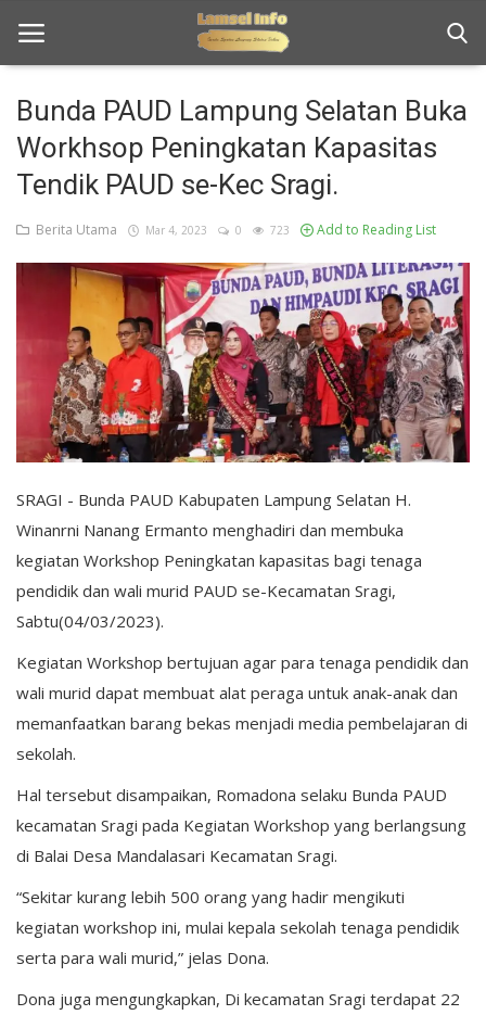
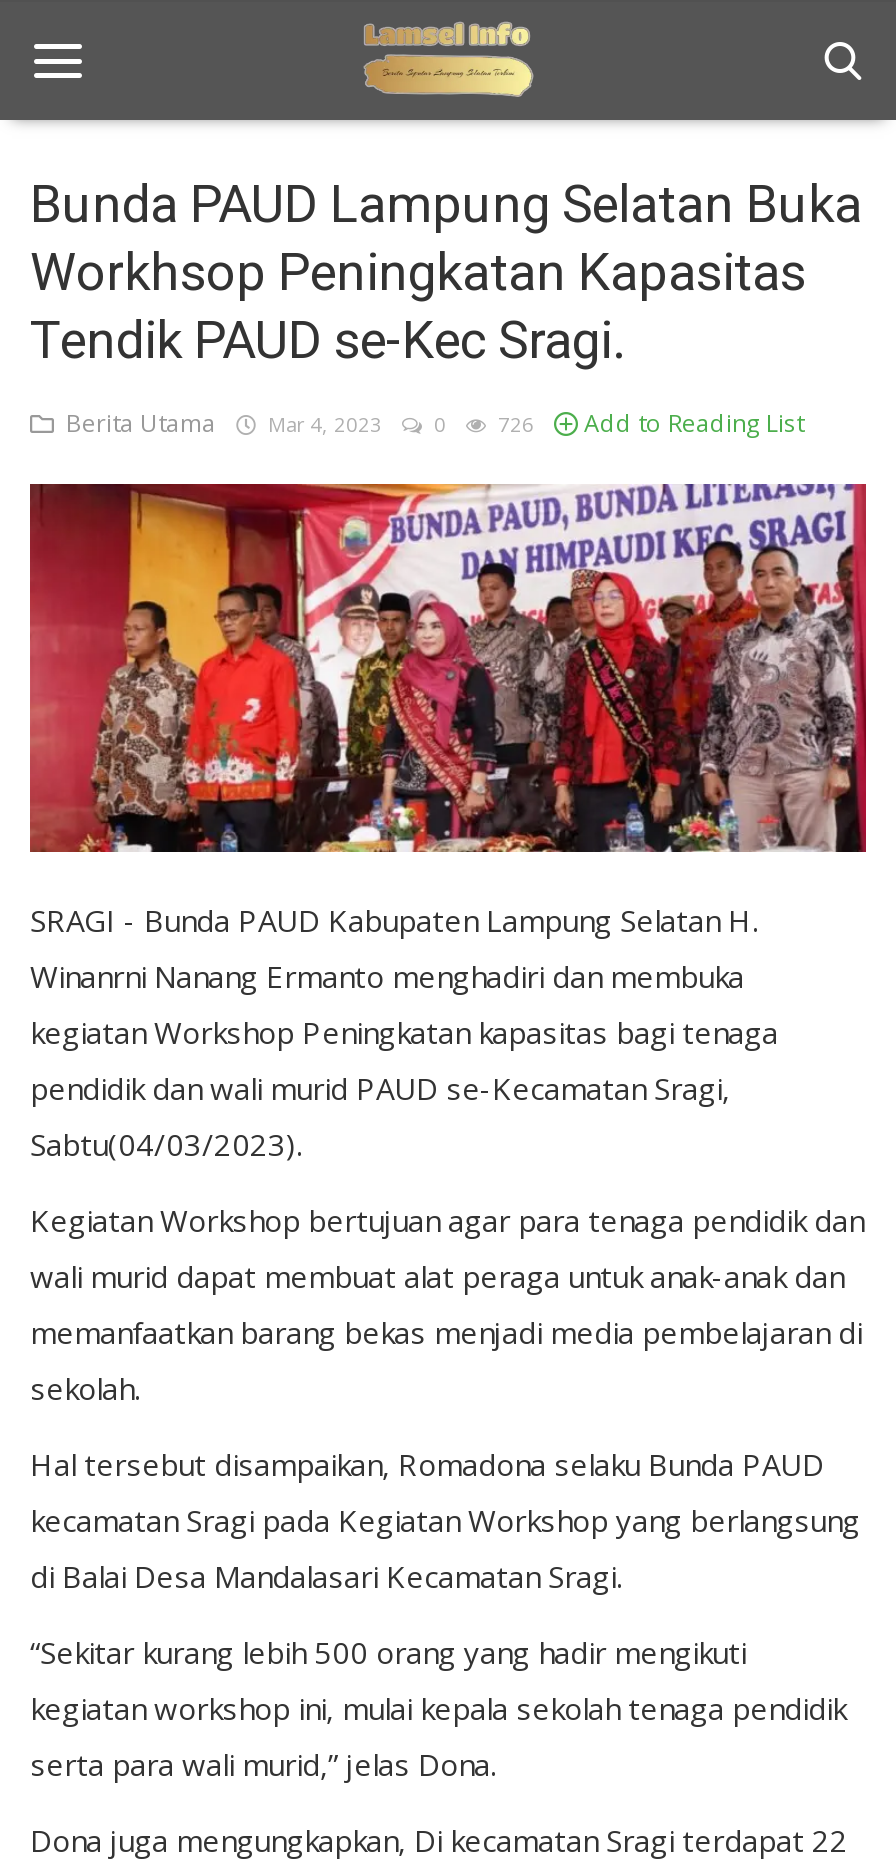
[29,220,436,239] Berita Utama Mar 4, 2023 0 723 Add to Reading List -> [54,406,804,440] Berita Utama Mar 4, 2023 0 726 Add to Reading List

